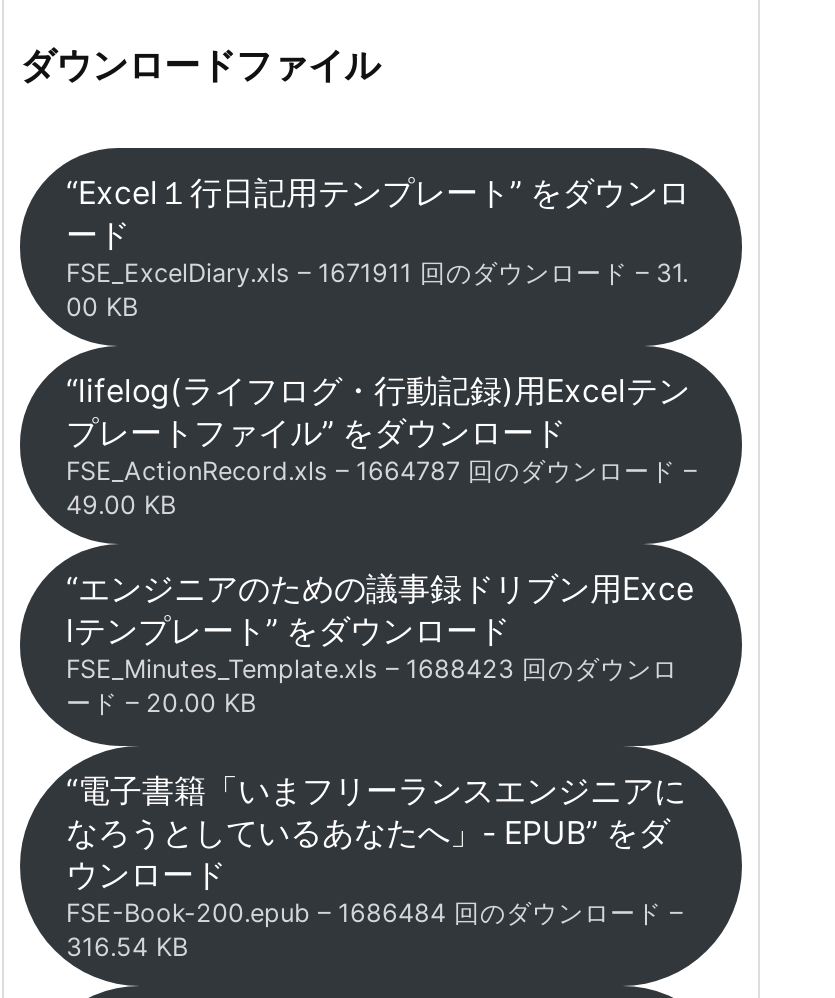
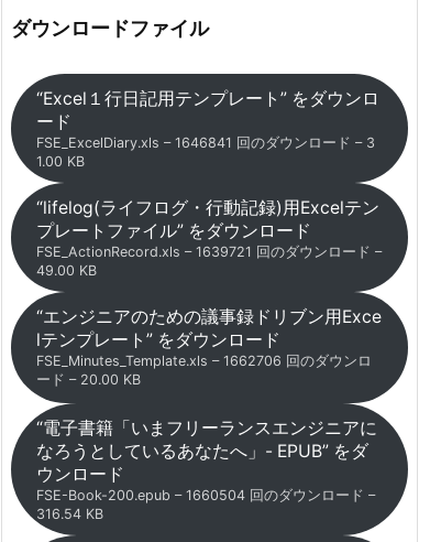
[66,258,688,288] FSE_ExcelDiary.xls – 1671911 回のダウンロード – 31. -> [36,134,375,151] FSE_ExcelDiary.xls – 1646841 回のダウンロード – 3
[66,292,138,322] 00 KB -> [36,153,85,170] 1.00 KB
[66,456,696,486] FSE_ActionRecord.xls – 1664787 回のダウンロード – -> [36,243,382,260] FSE_ActionRecord.xls – 1639721 回のダウンロード –
[66,654,678,684] FSE_Minutes_Template.xls – 1688423 回のダウンロ -> [36,352,372,369] FSE_Minutes_Template.xls – 1662706 回のダウンロ
[66,898,682,928] FSE-Book-200.epub – 1686484 回のダウンロード – -> [36,487,375,503] FSE-Book-200.epub – 1660504 回のダウンロード –

